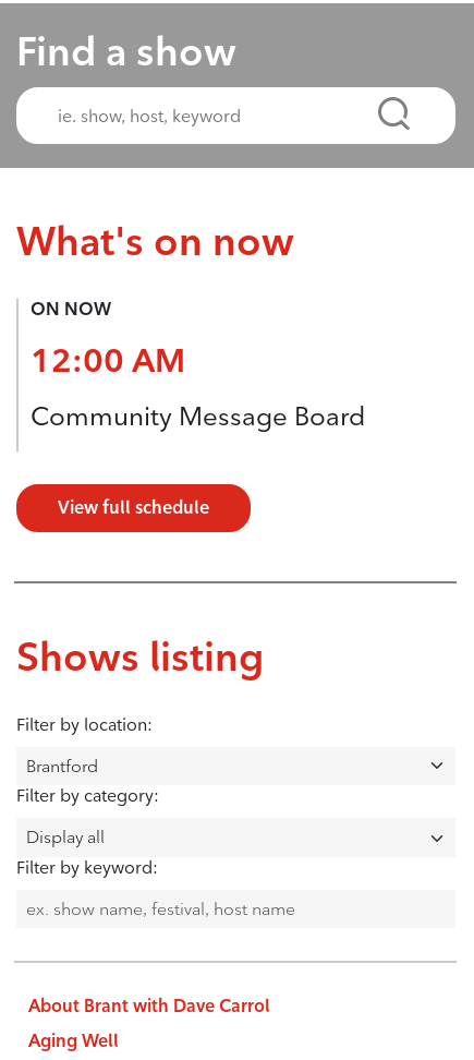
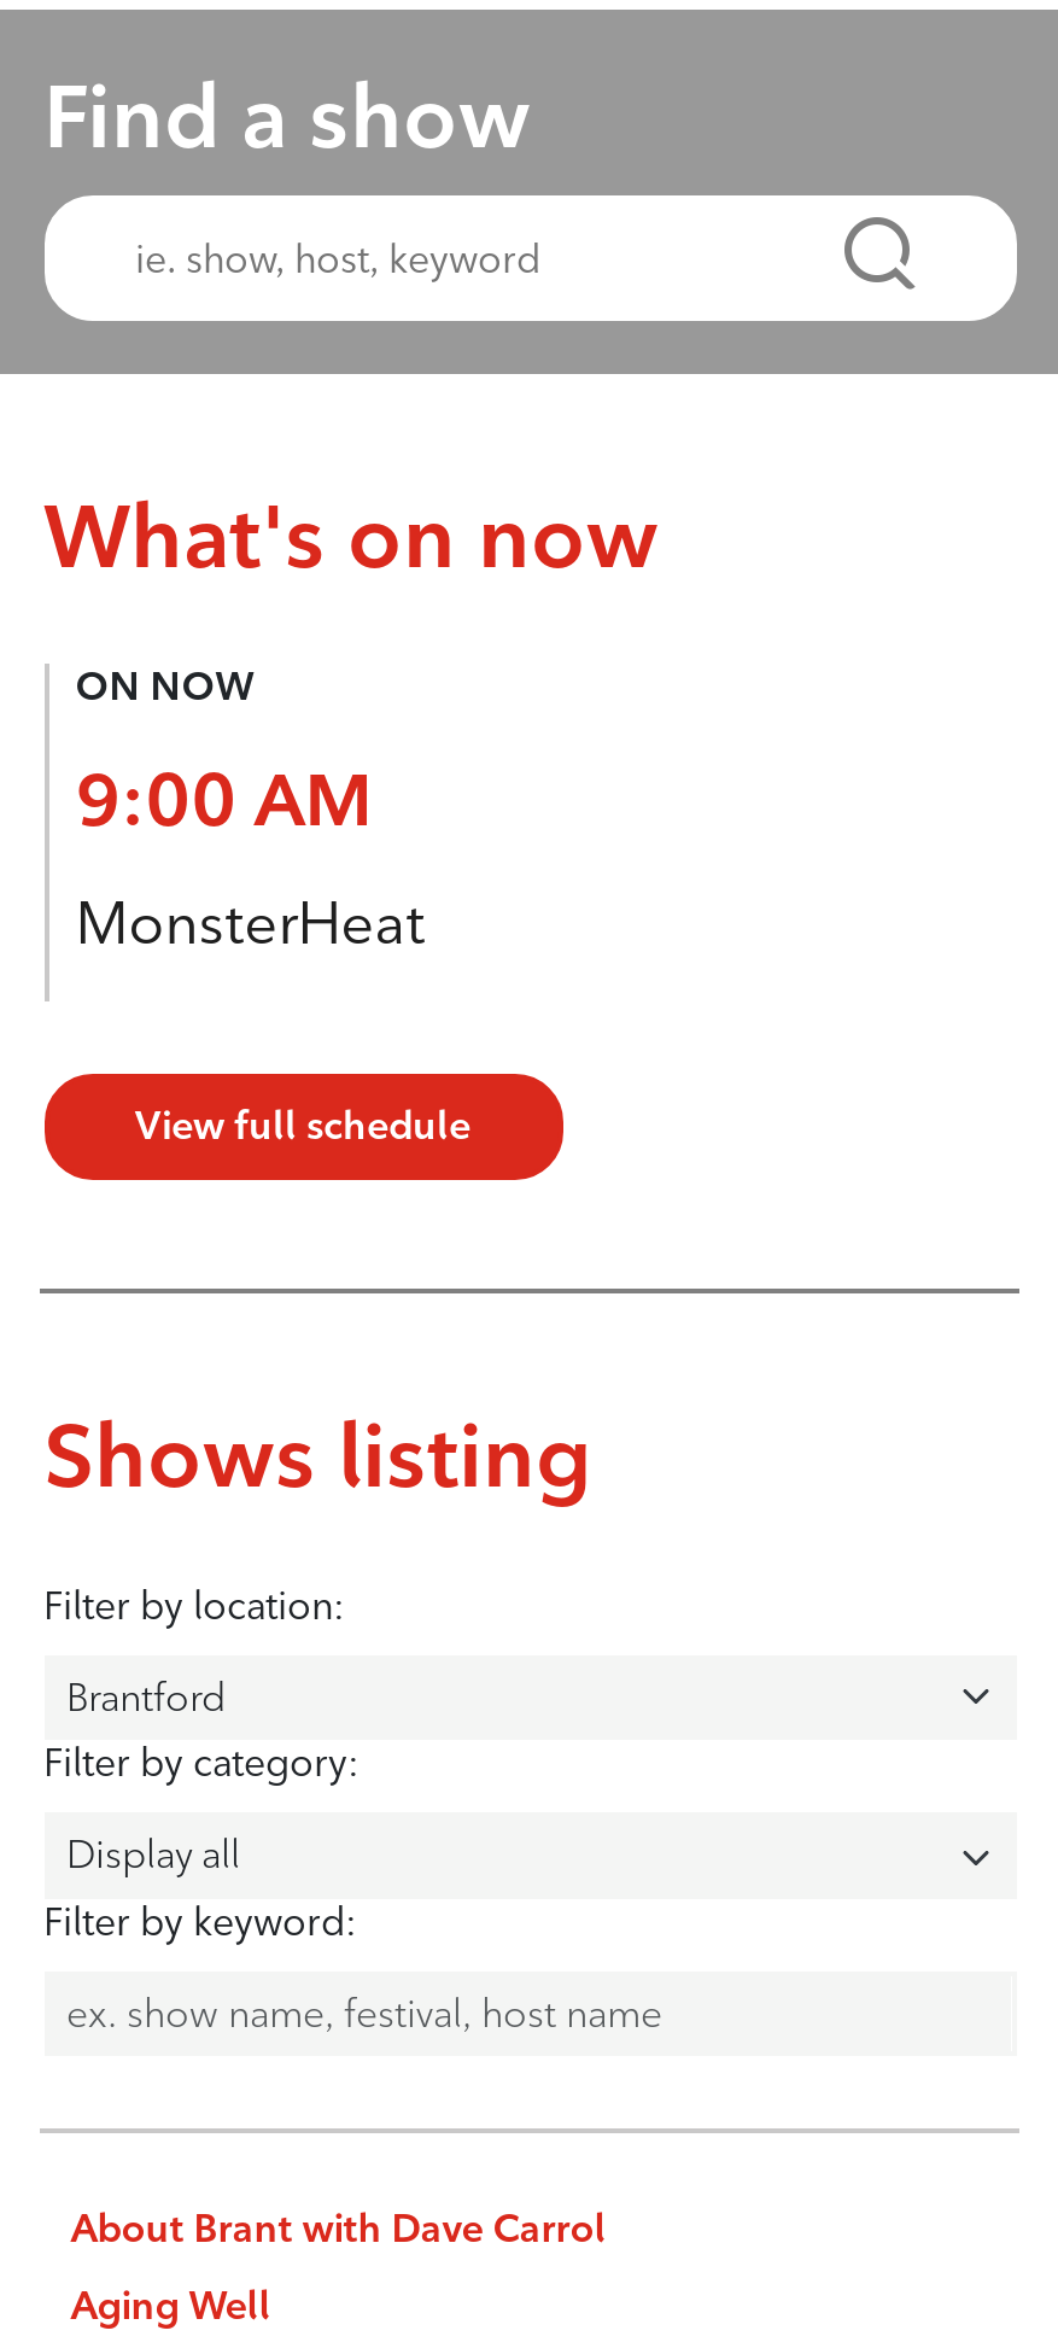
[30,341,185,381] 12:00 AM -> [76,756,372,845] 9:00 AM
[30,400,365,432] Community Message Board -> [76,888,425,958] MonsterHeat

